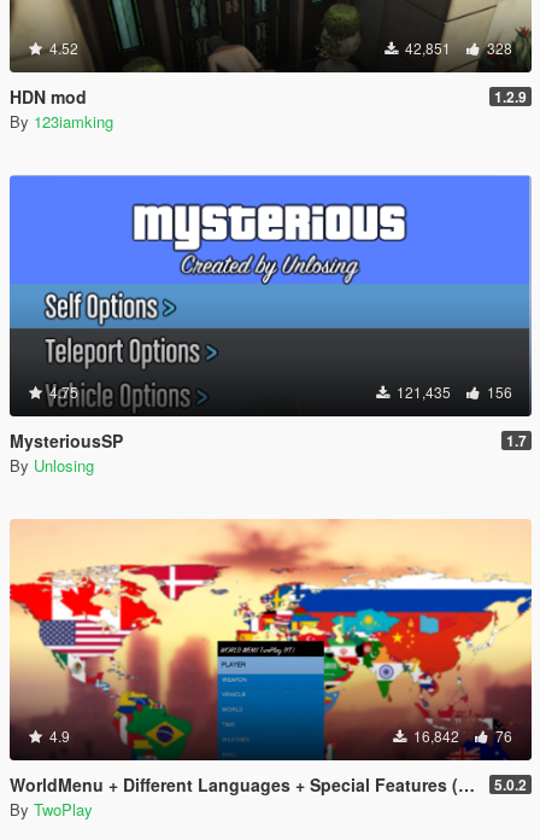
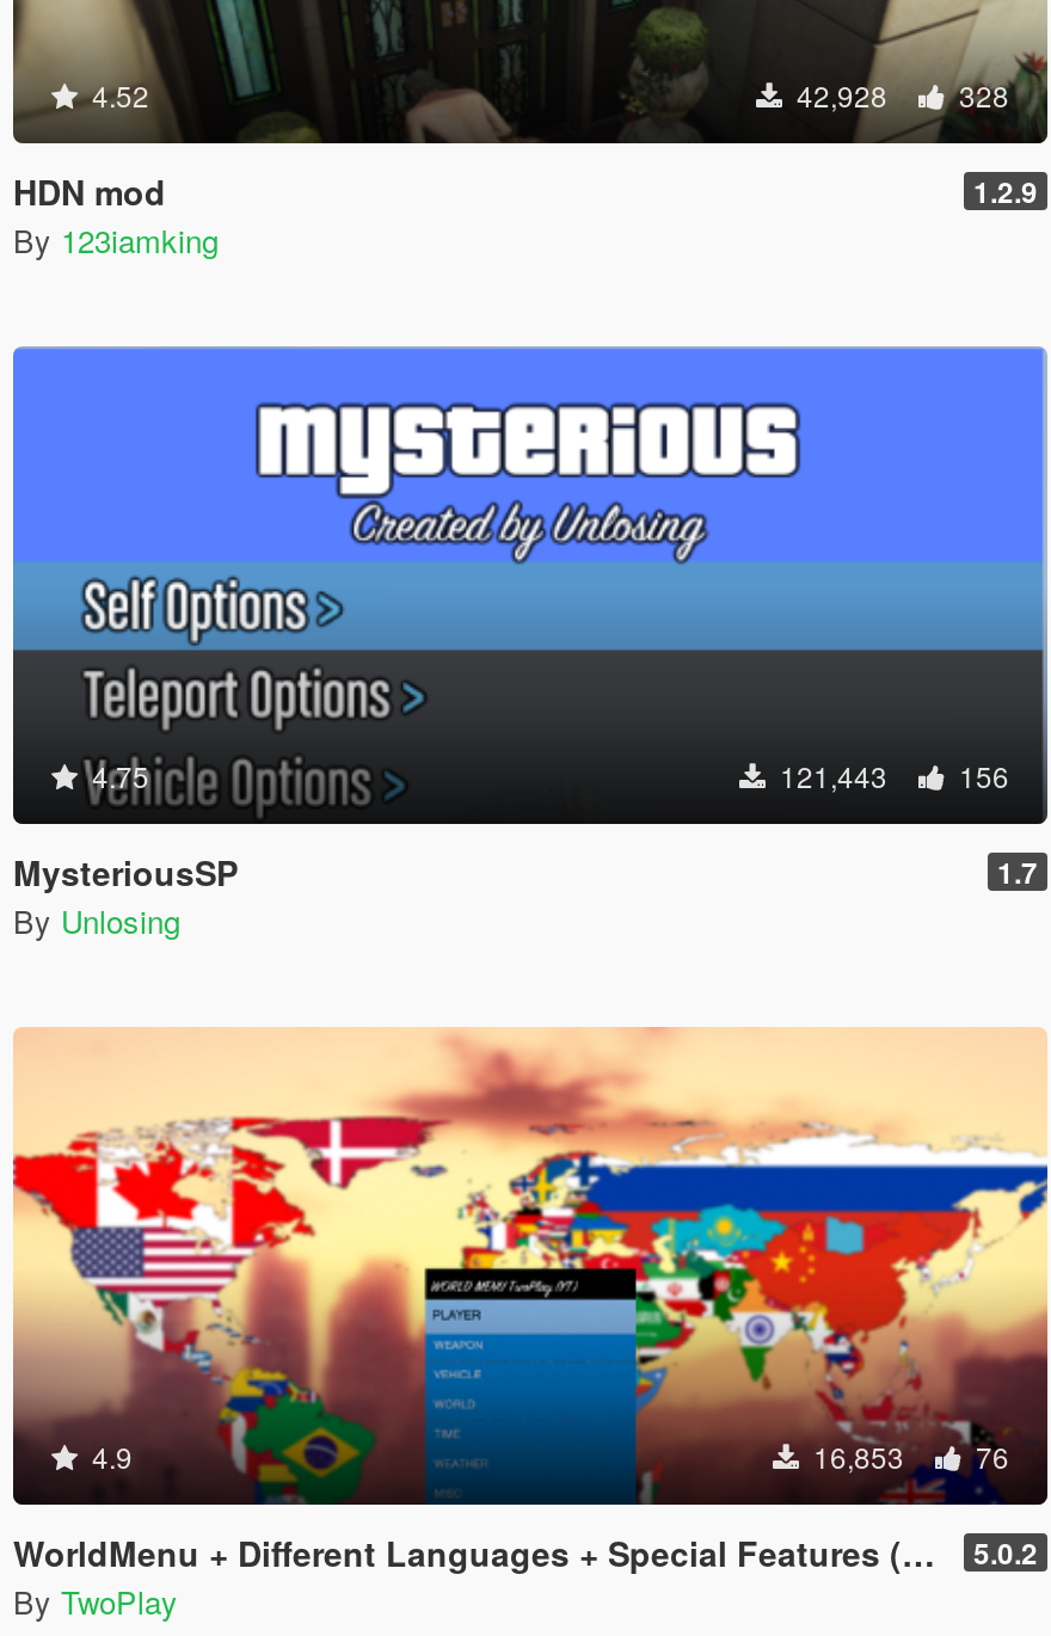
[401,37,512,58] 42,851 328 -> [789,74,1009,115] 42,928 328
[393,381,512,402] 121,435 156 -> [773,755,1009,795] 121,443 156
[410,725,512,746] 16,842 76 -> [806,1435,1009,1476] 16,853 76

